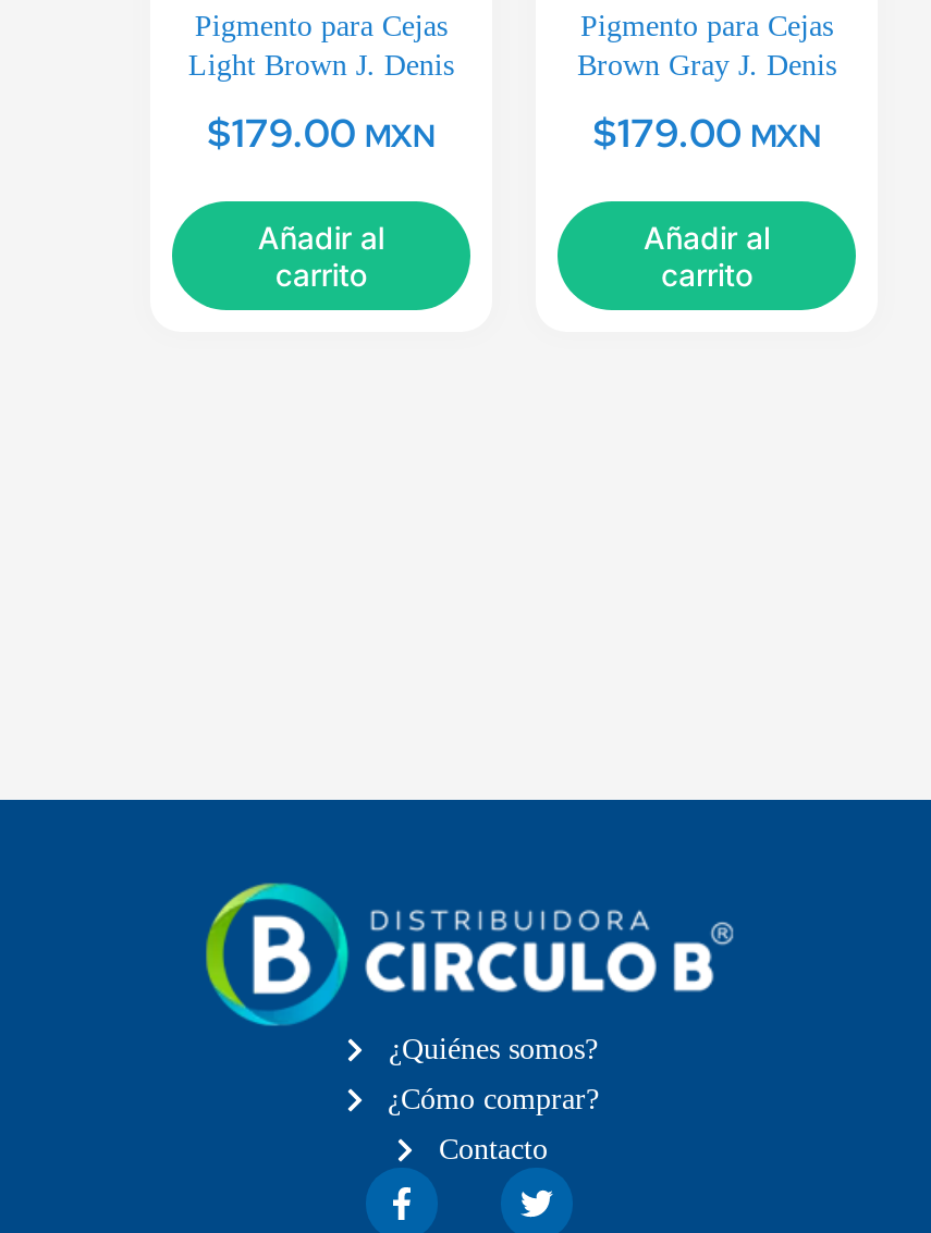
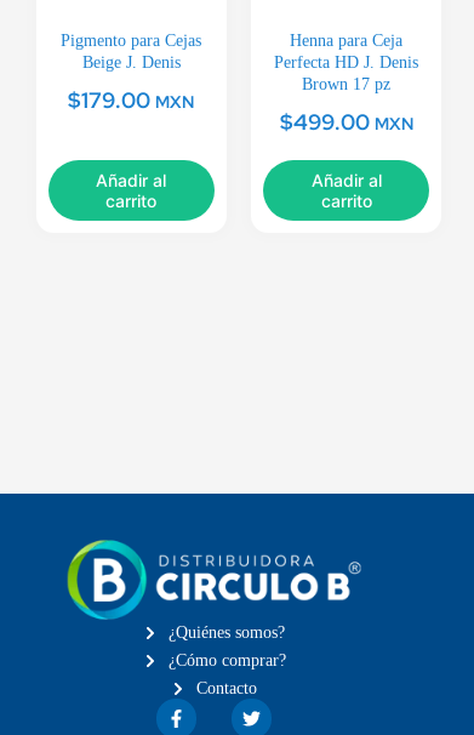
[577,9,836,81] Pigmento para Cejas | Brown Gray J. Denis -> [274,31,418,93] Henna para Ceja | Perfecta HD J. Denis | Brown 17 pz
[188,49,454,81] Light Brown J. Denis -> [82,53,181,71] Beige J. Denis
[593,107,820,157] $179.00 MXN -> [279,108,413,136] $499.00 MXN

